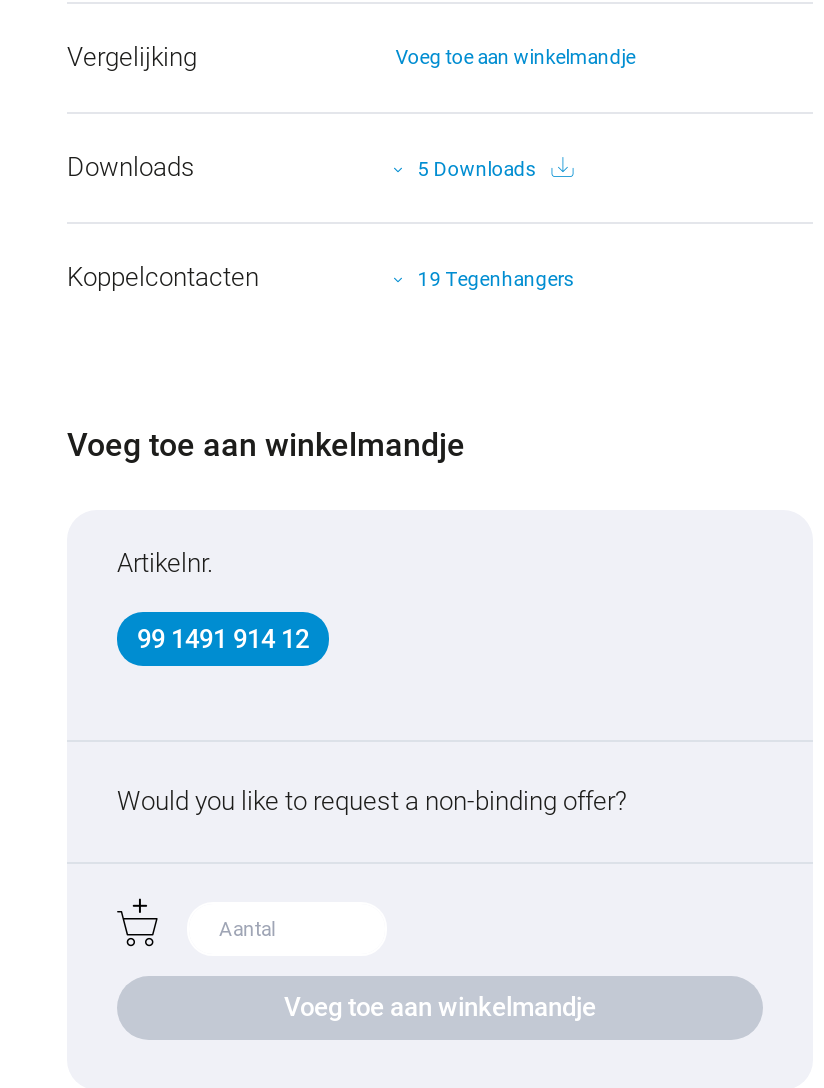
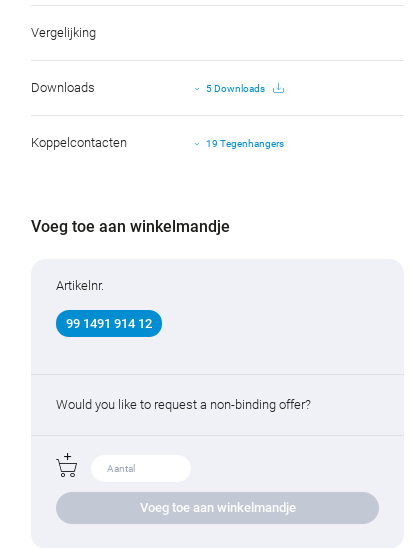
[395,47,635,69] Voeg toe aan winkelmandje -> none

